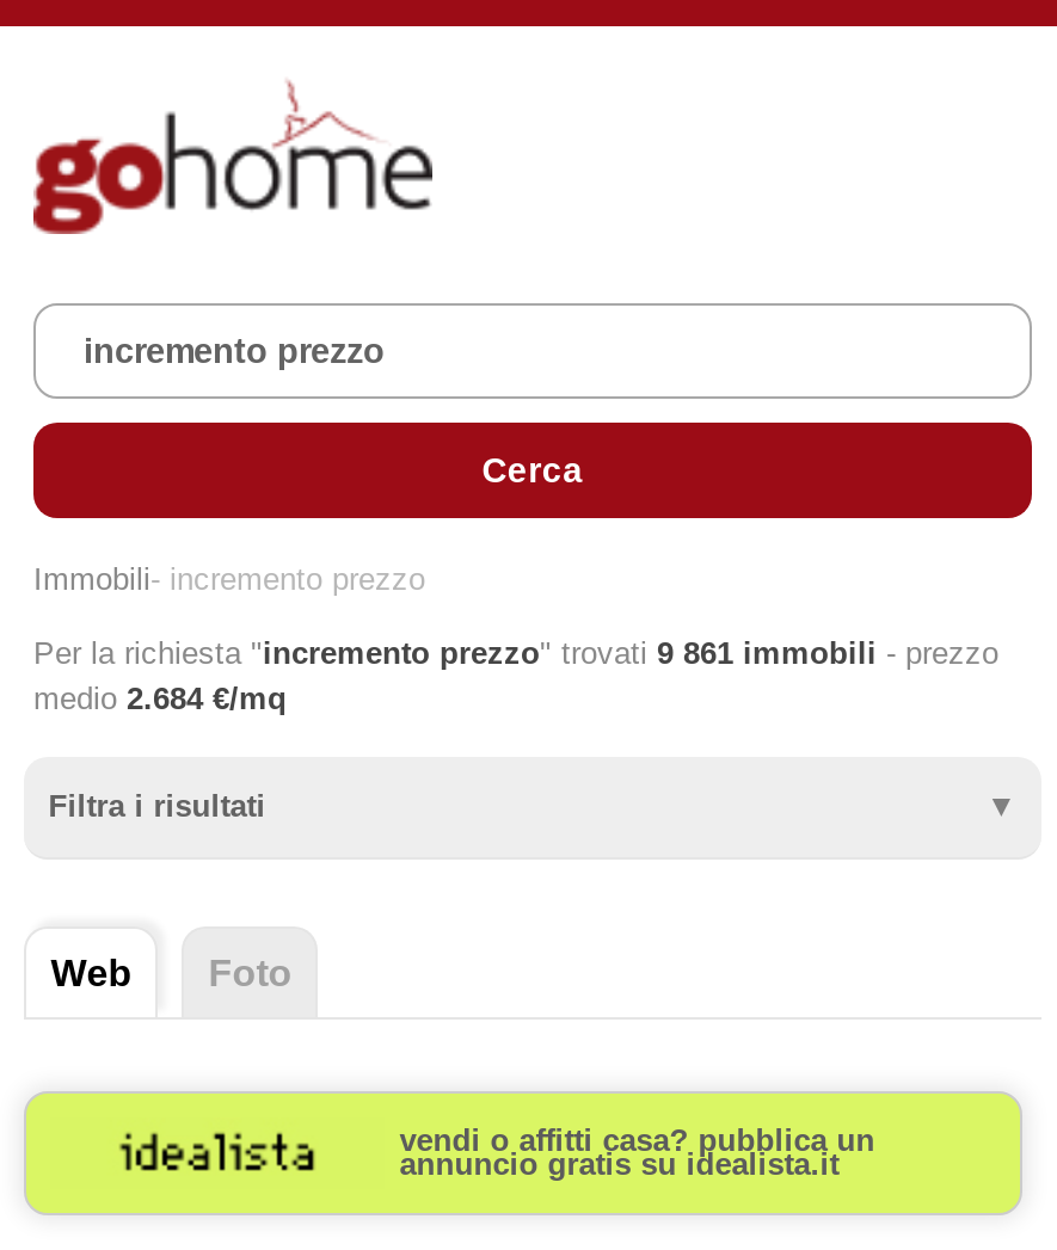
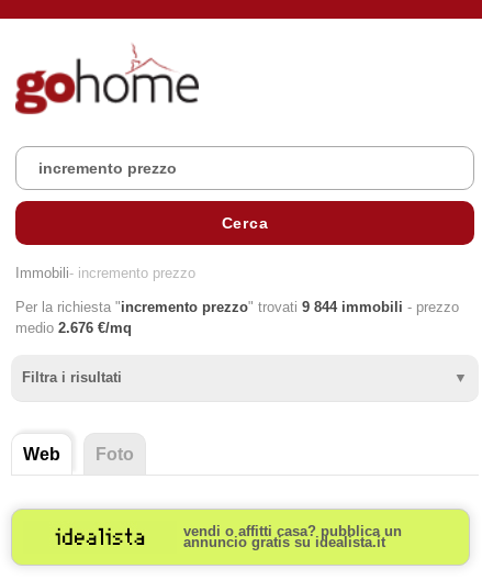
[33,635,998,671] Per la richiesta "incremento prezzo" trovati 9 861 immobili - prezzo -> [15,299,459,315] Per la richiesta "incremento prezzo" trovati 9 844 immobili - prezzo
[33,681,287,717] medio 2.684 €/mq -> [15,320,132,336] medio 2.676 €/mq

